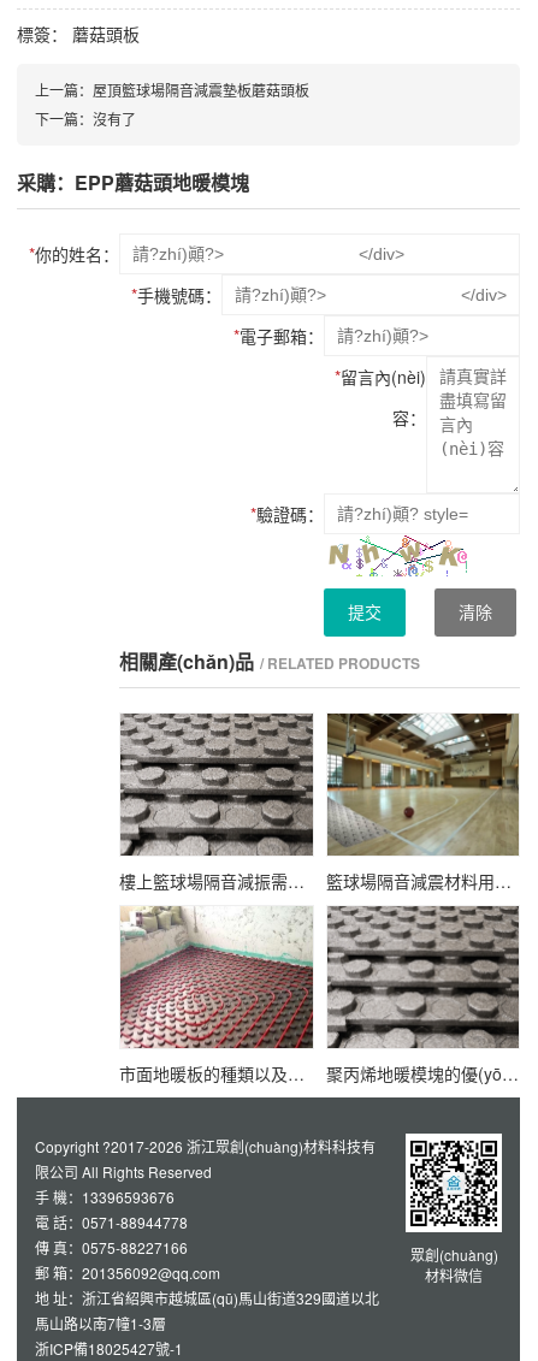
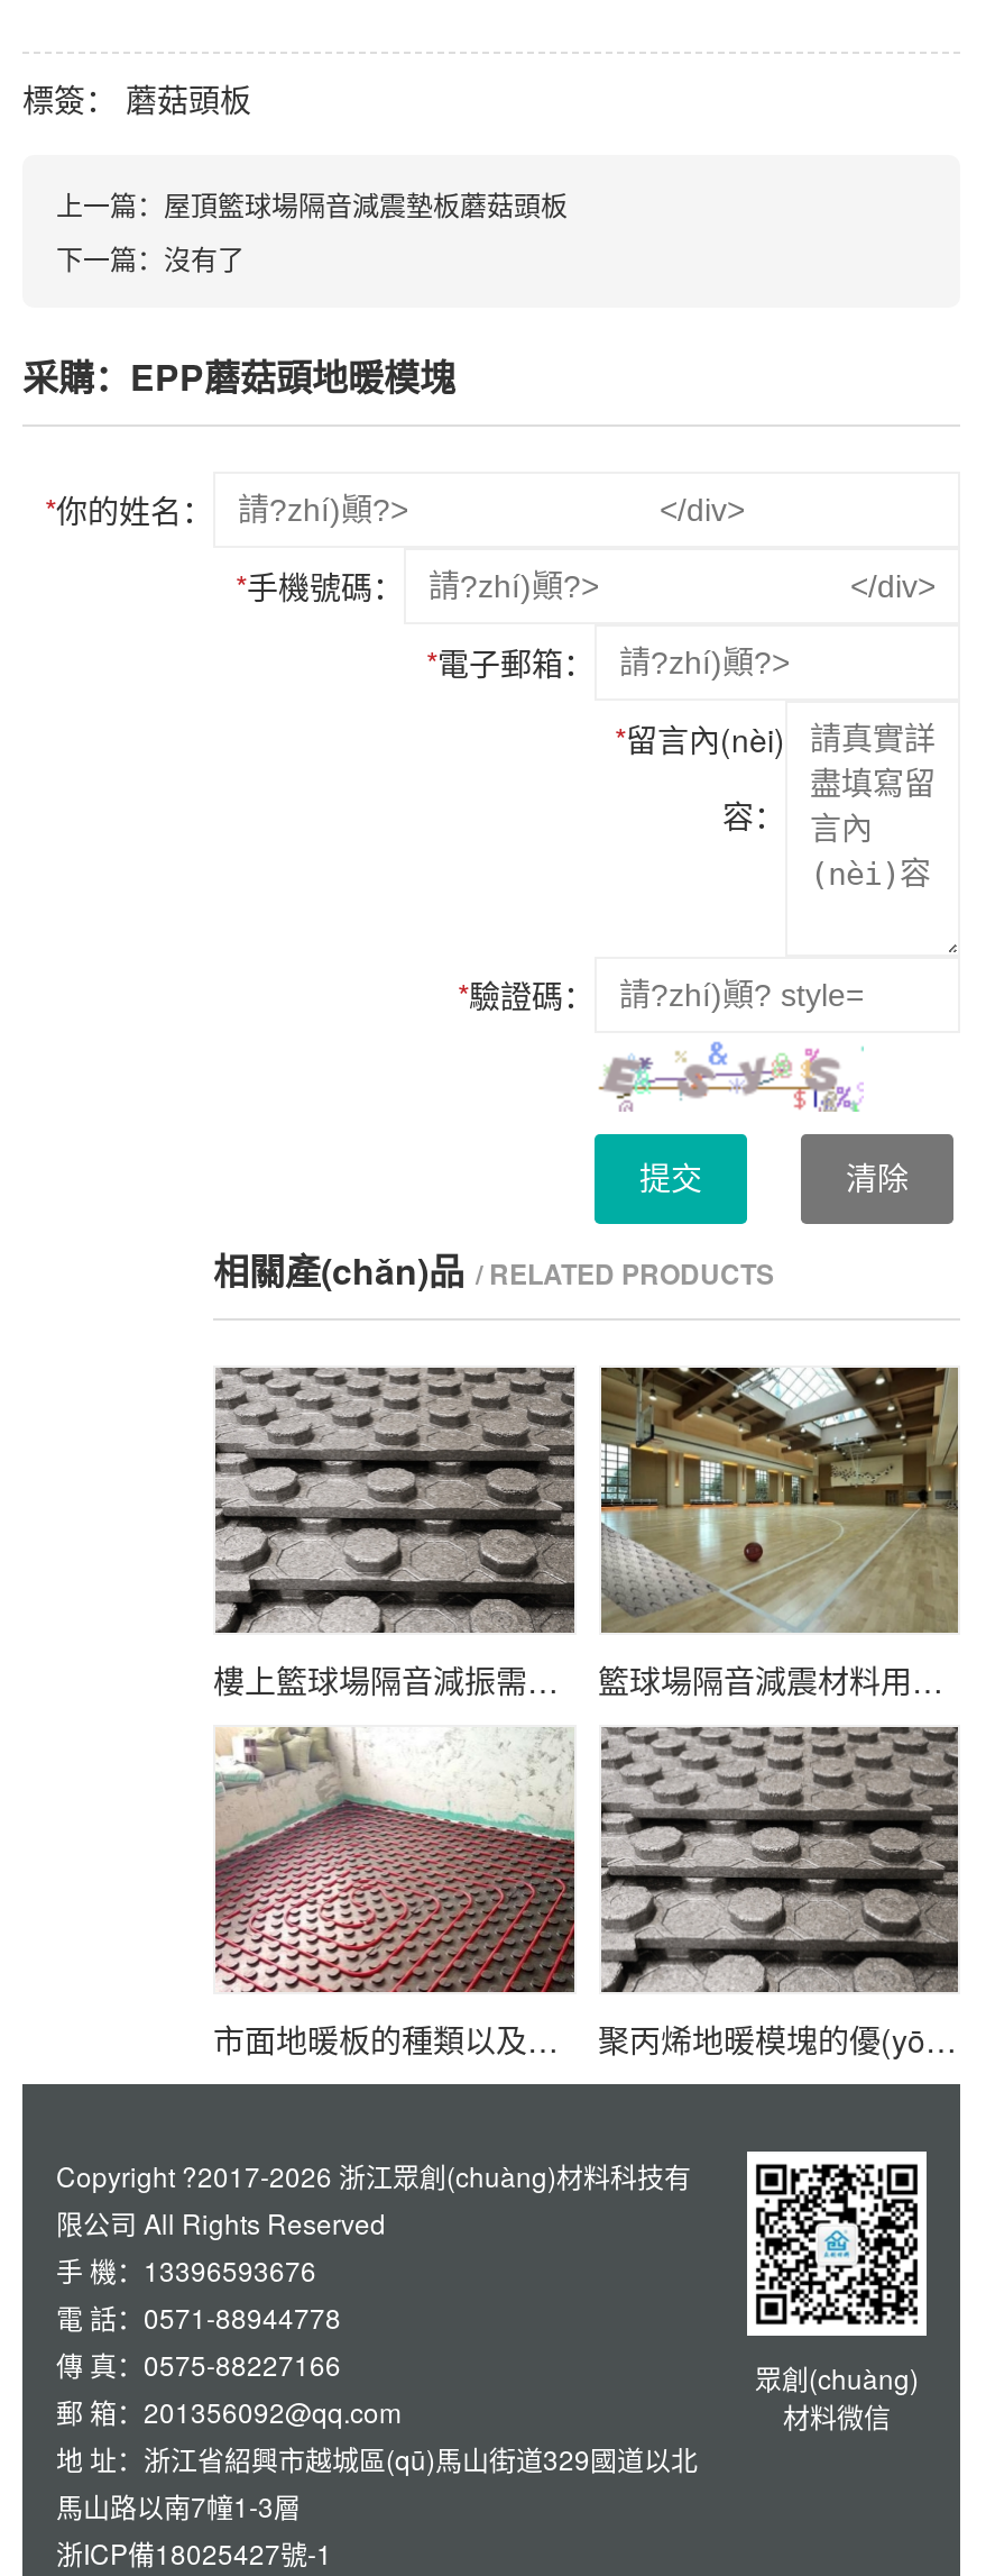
[330,534,468,578] [image] -> [599,1035,861,1114] [image]

